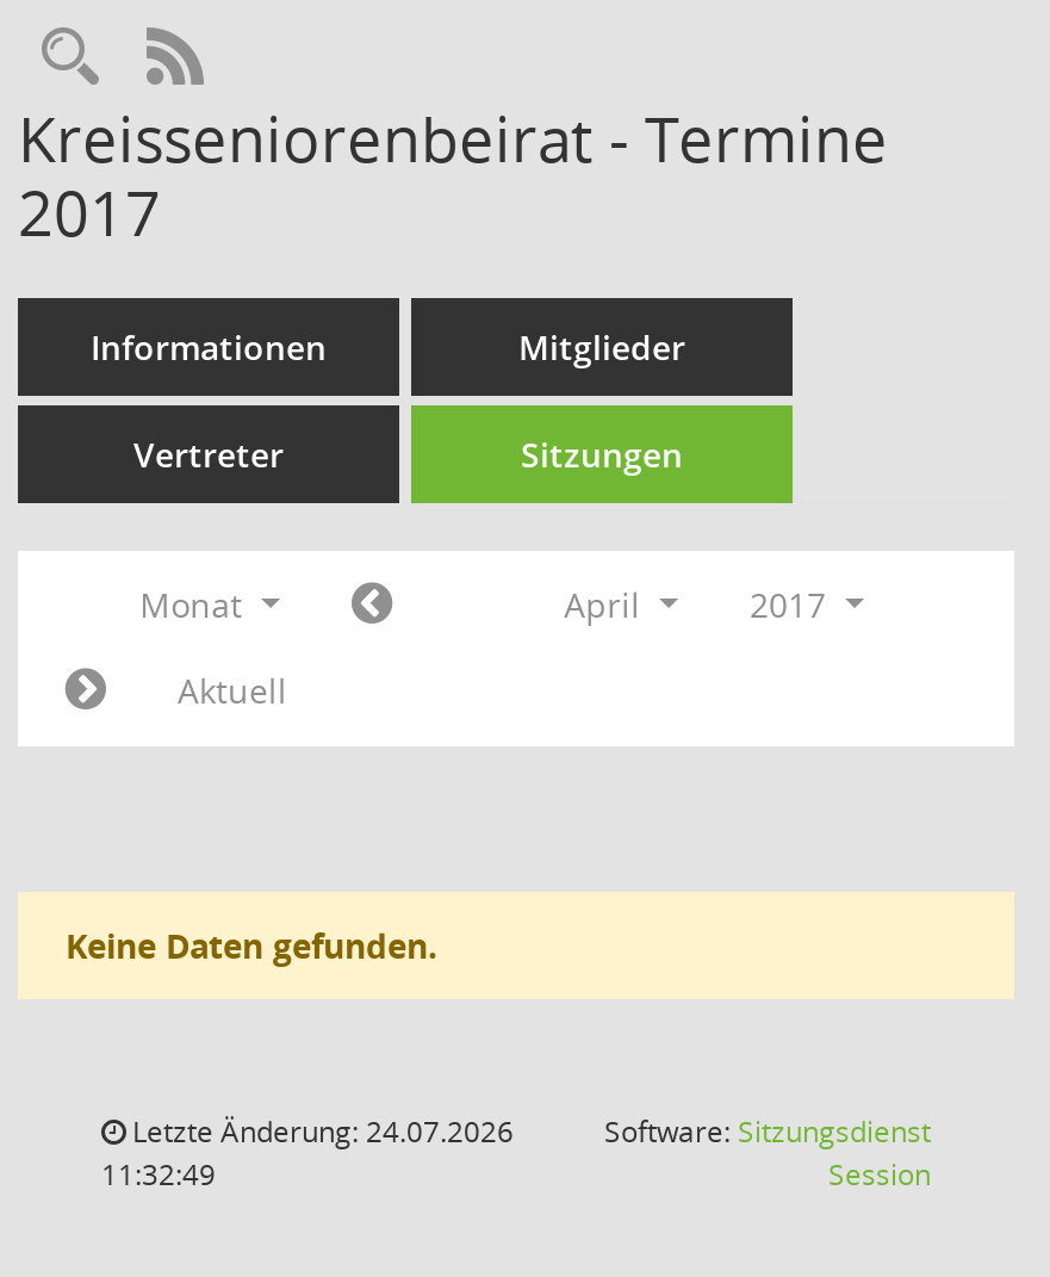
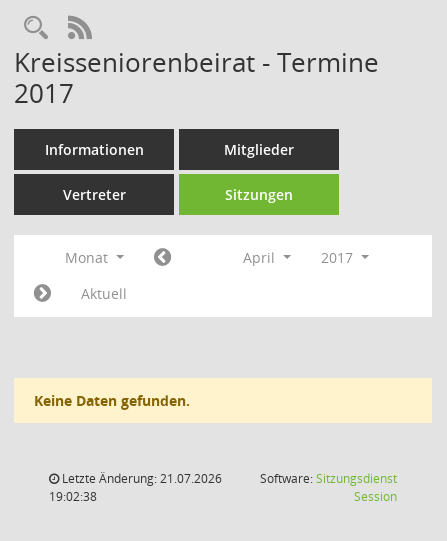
[125,1111,514,1152] Letzte Änderung: 24.07.2026 -> [59,470,222,487] Letzte Änderung: 21.07.2026
[101,1154,216,1195] 11:32:49 -> [49,488,97,505] 19:02:38

